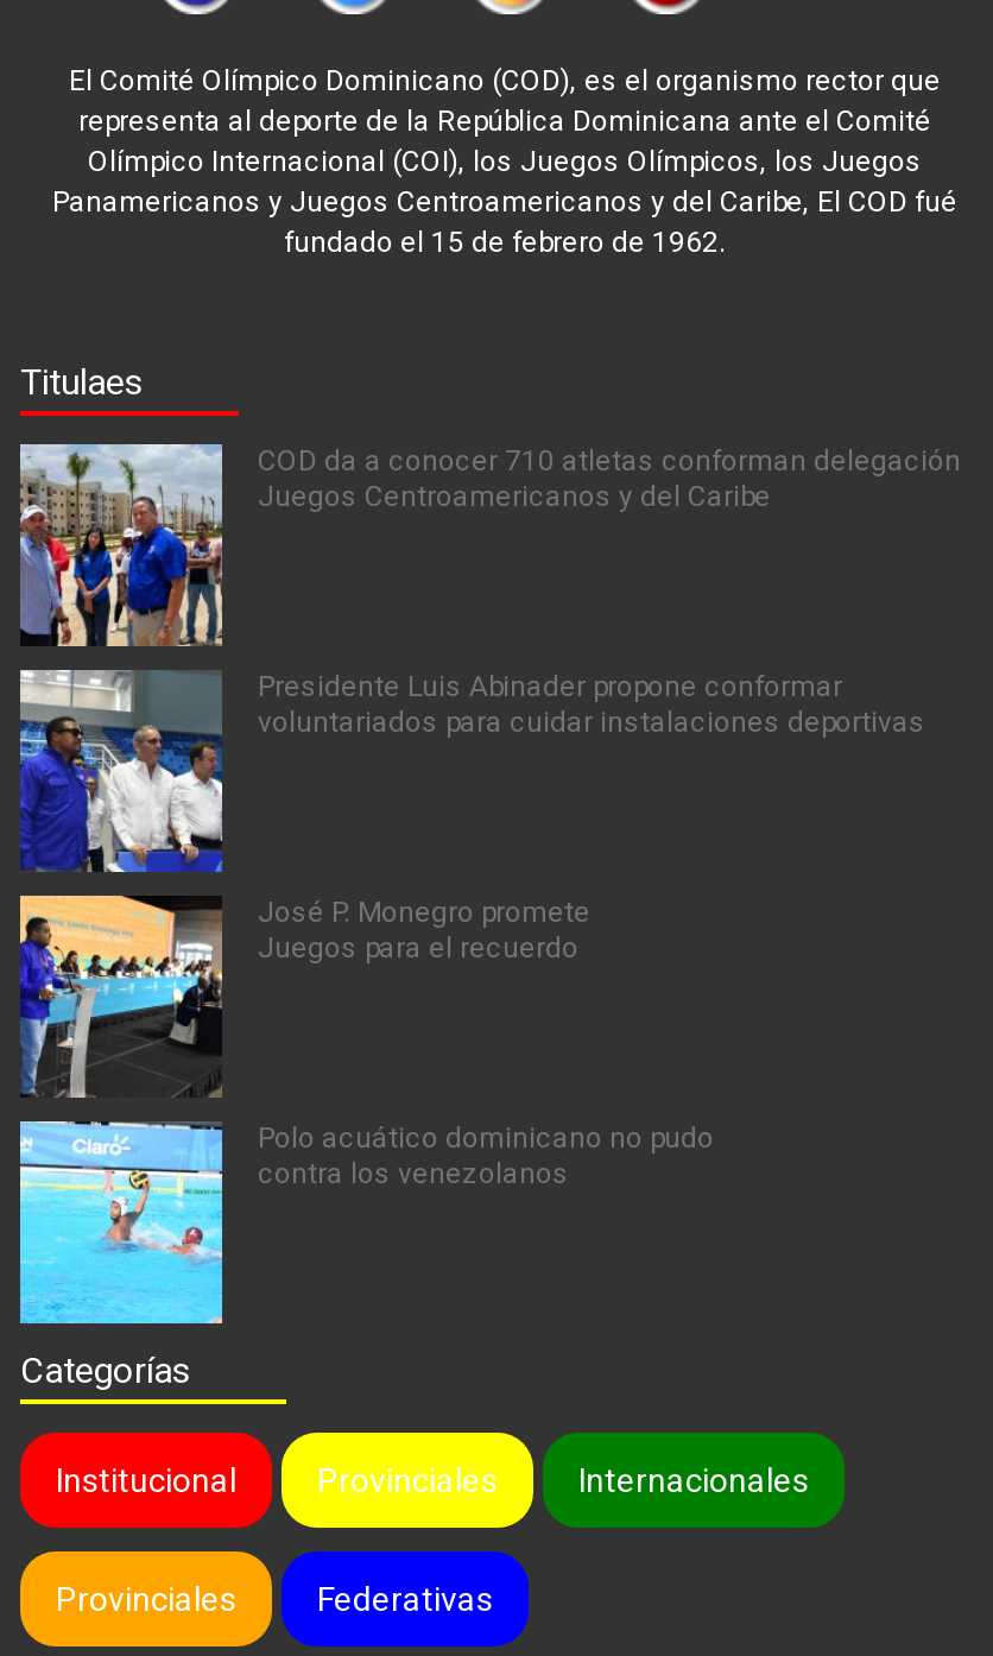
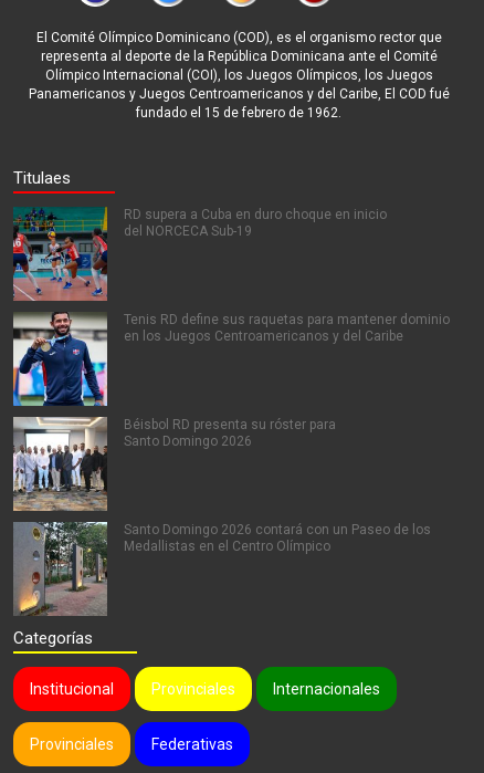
[18,442,961,646] [image] | COD da a conocer 710 atletas conforman delegación | Juegos Centroamericanos y del Caribe -> [12,207,387,302] [image] | RD supera a Cuba en duro choque en inicio | del NORCECA Sub-19
[18,668,925,874] [image] | Presidente Luis Abinader propone conformar | voluntariados para cuidar instalaciones deportivas -> [12,312,450,407] [image] | Tenis RD define sus raquetas para mantener dominio | en los Juegos Centroamericanos y del Caribe
[18,896,590,1098] [image] | José P. Monegro promete | Juegos para el recuerdo -> [12,416,336,512] [image] | Béisbol RD presenta su róster para | Santo Domingo 2026
[18,1121,714,1326] [image] | Polo acuático dominicano no pudo | contra los venezolanos -> [13,521,431,616] [image] | Santo Domingo 2026 contará con un Paseo de los | Medallistas en el Centro Olímpico

